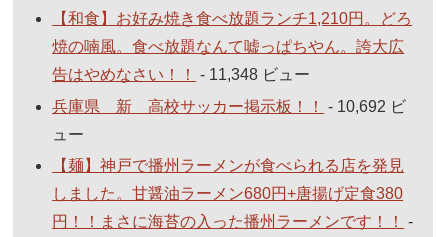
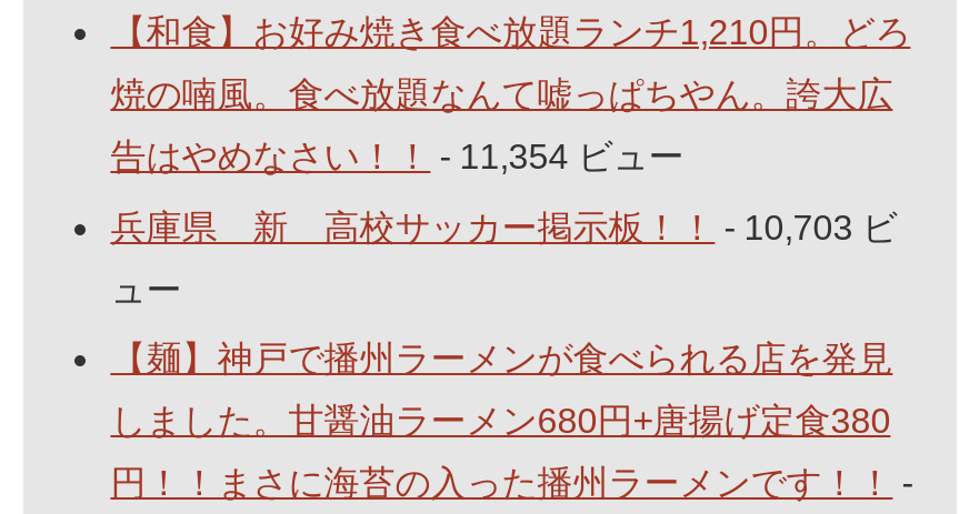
[52,66,310,83] 告はやめなさい！！- 11,348 ビュー -> [110,139,684,176] 告はやめなさい！！- 11,354 ビュー
[52,98,406,115] 兵庫県 新 高校サッカー掲示板！！- 10,692 ビ -> [110,208,897,246] 兵庫県 新 高校サッカー掲示板！！- 10,703 ビ

